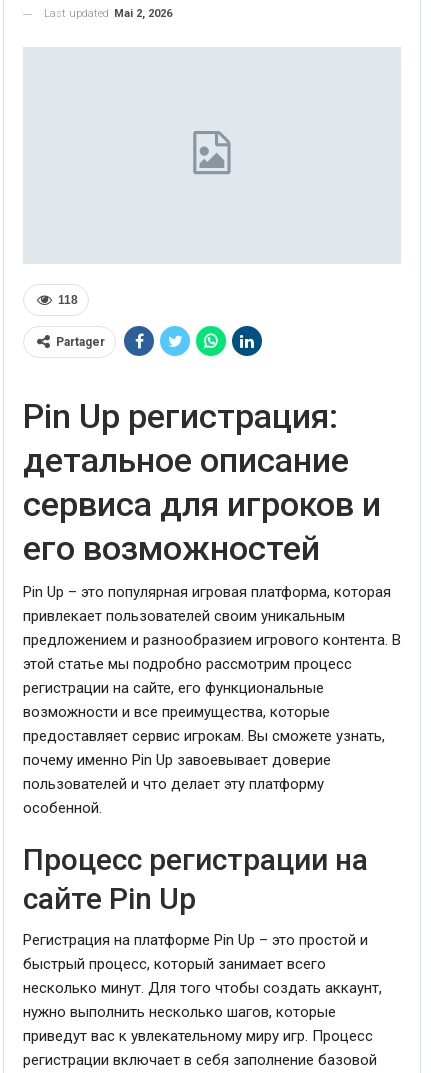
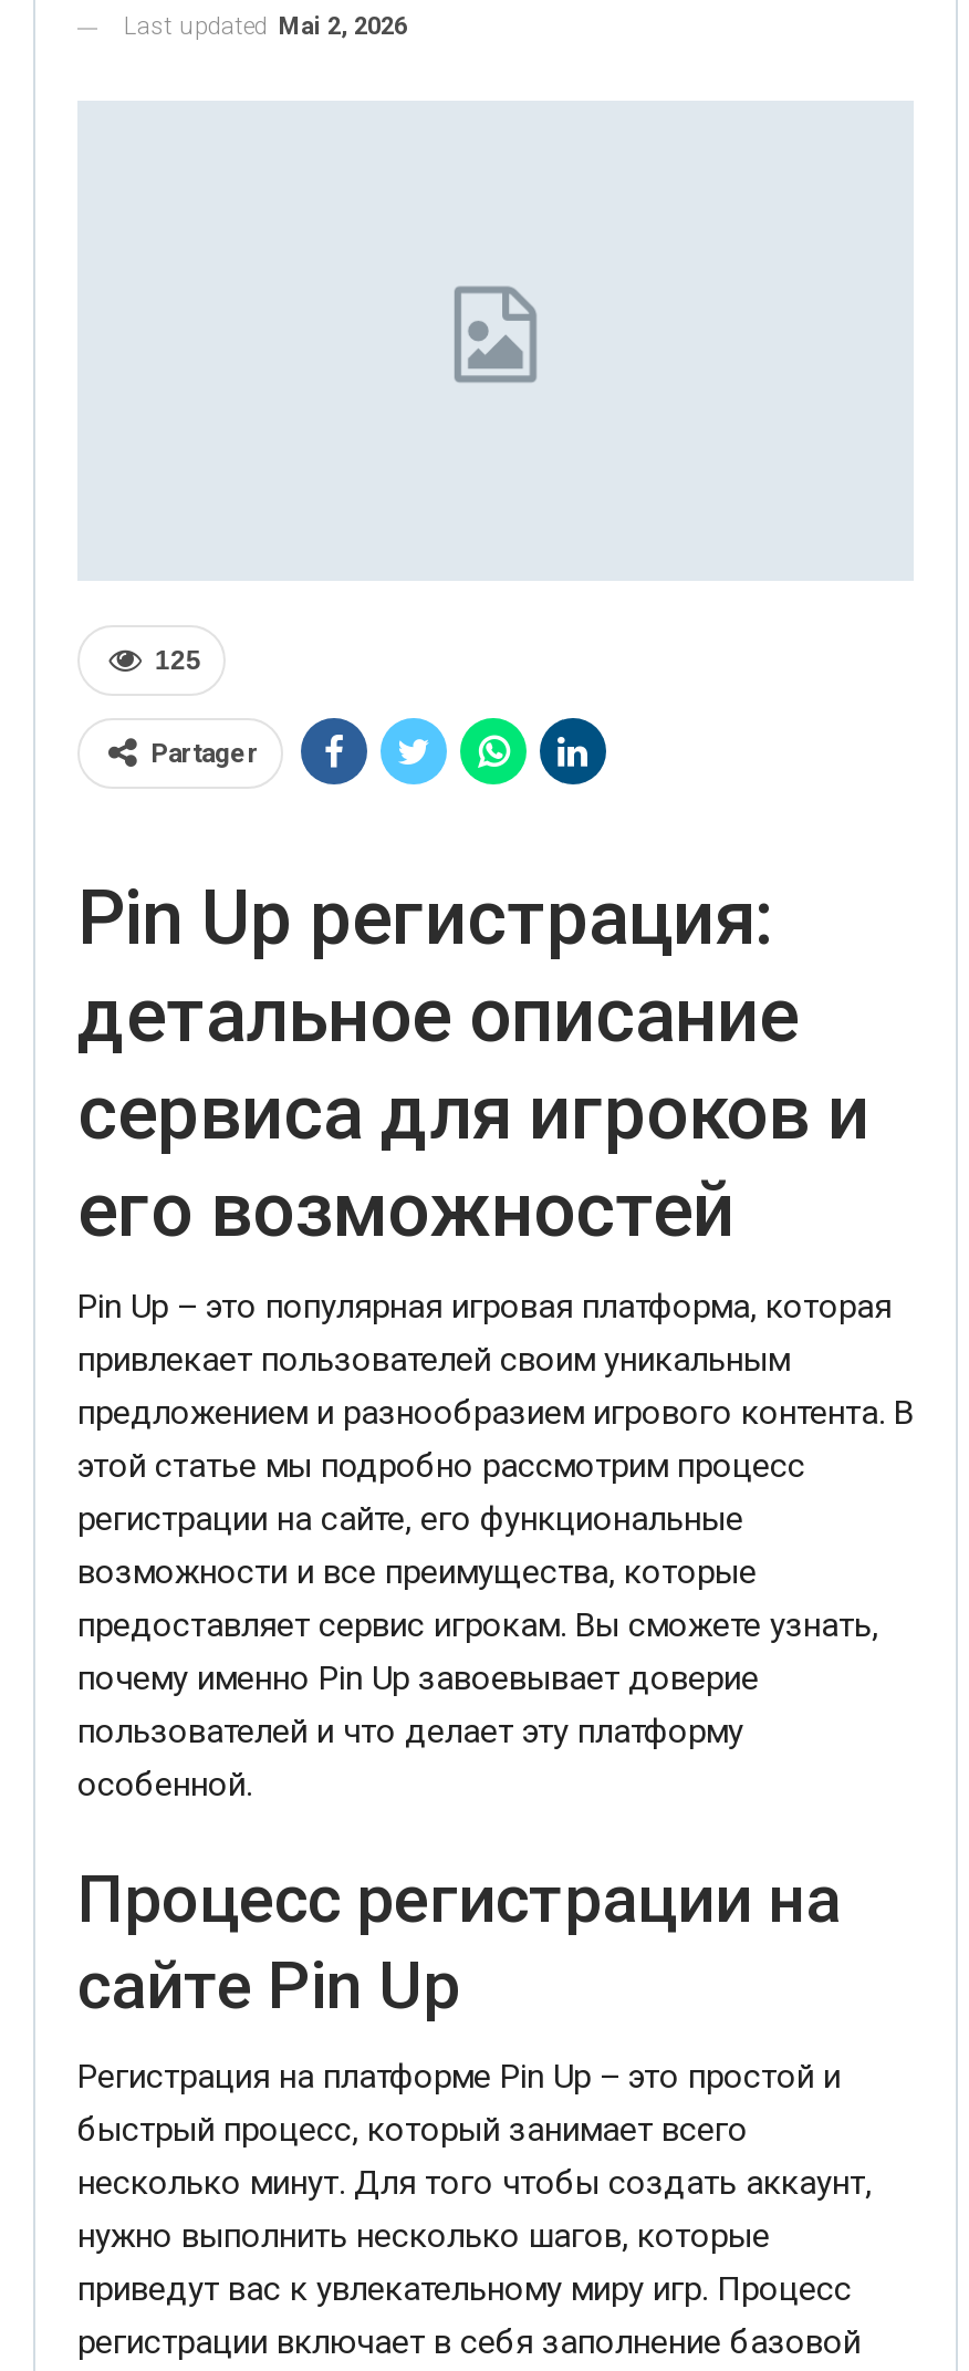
[58,293,78,307] 118 -> [155,645,201,676] 125

